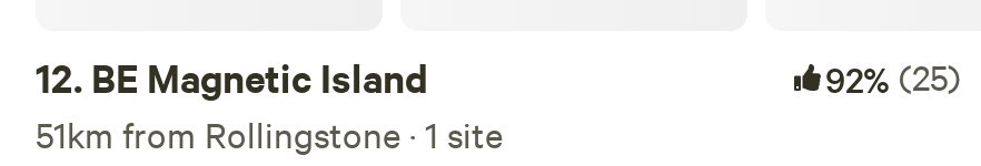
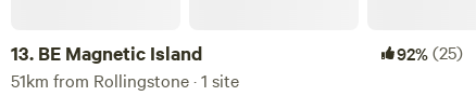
[36,51,427,104] 12. BE Magnetic Island -> [11,40,202,66] 13. BE Magnetic Island

